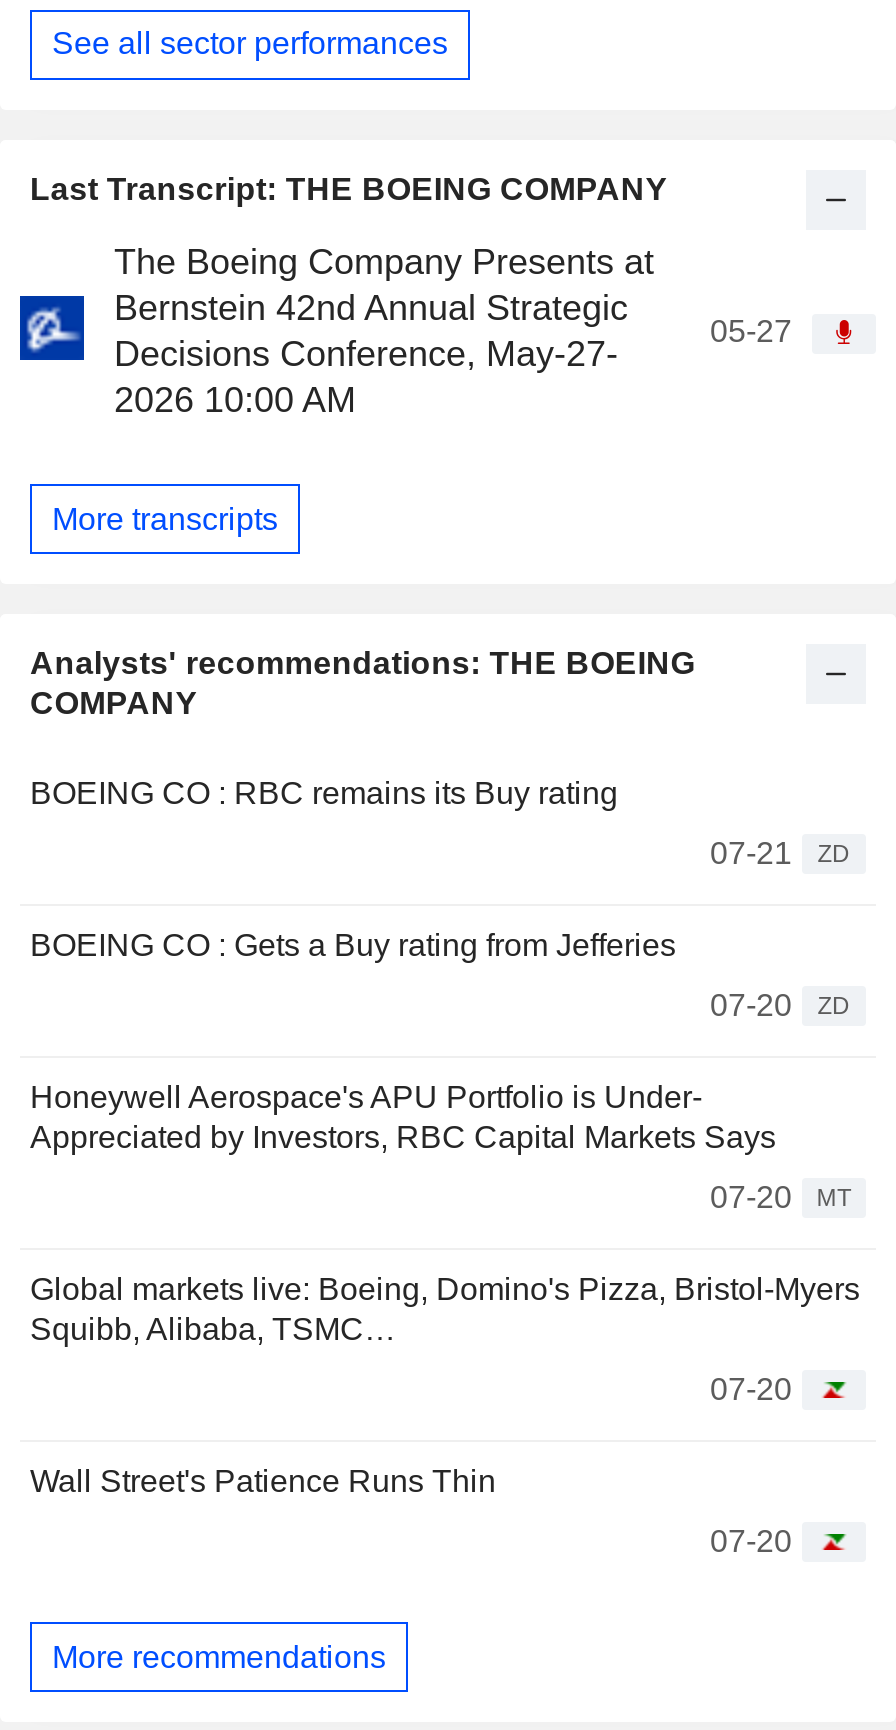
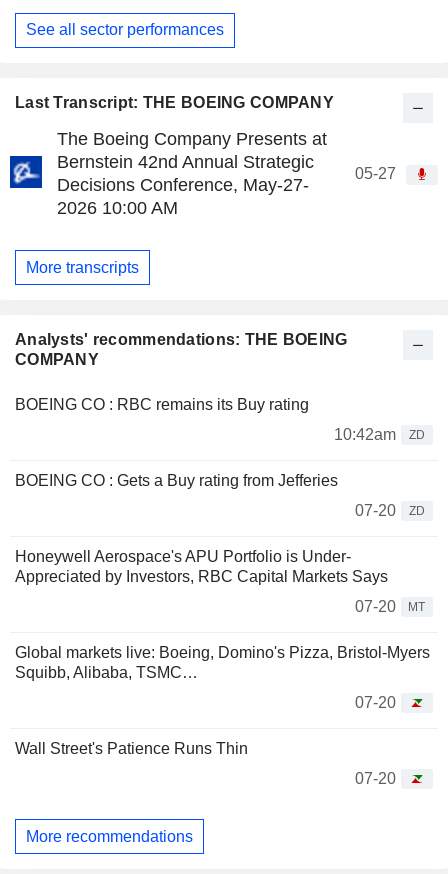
[710,836,850,870] 07-21 ZD -> [334,426,425,443] 10:42am ZD

